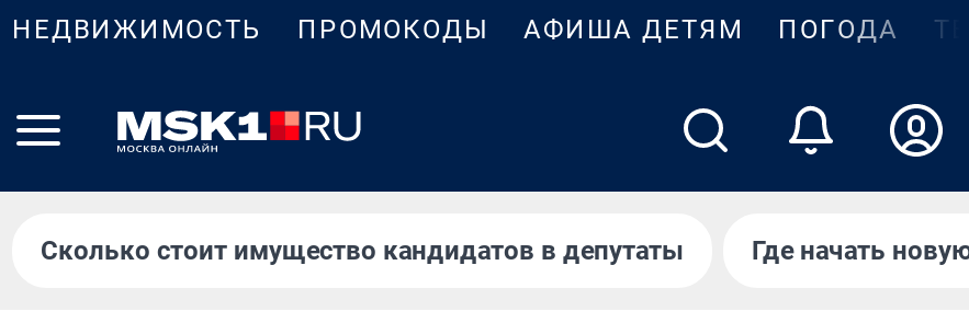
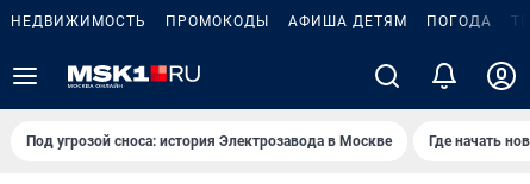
[41,235,684,266] Сколько стоит имущество кандидатов в депутаты -> [26,133,392,150] Под угрозой сноса: история Электрозавода в Москве

